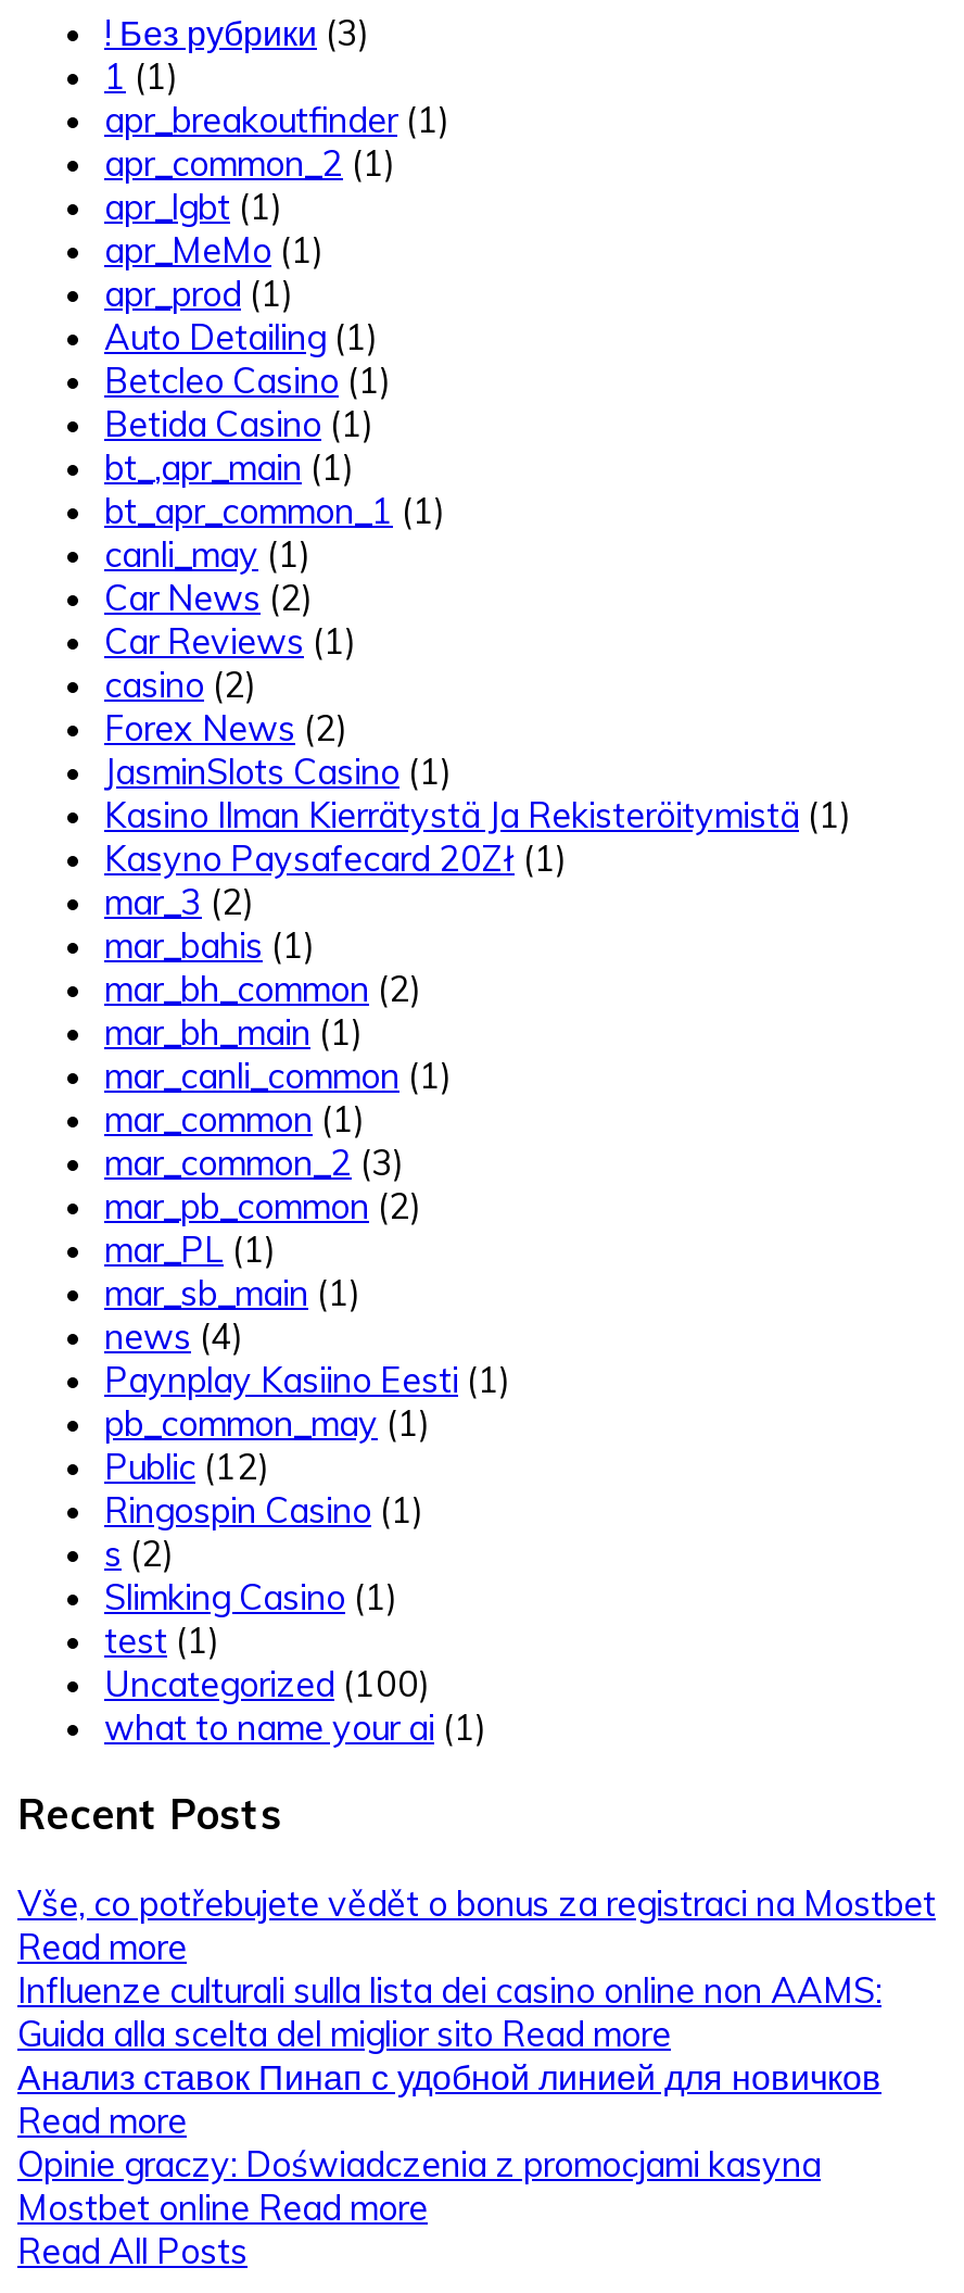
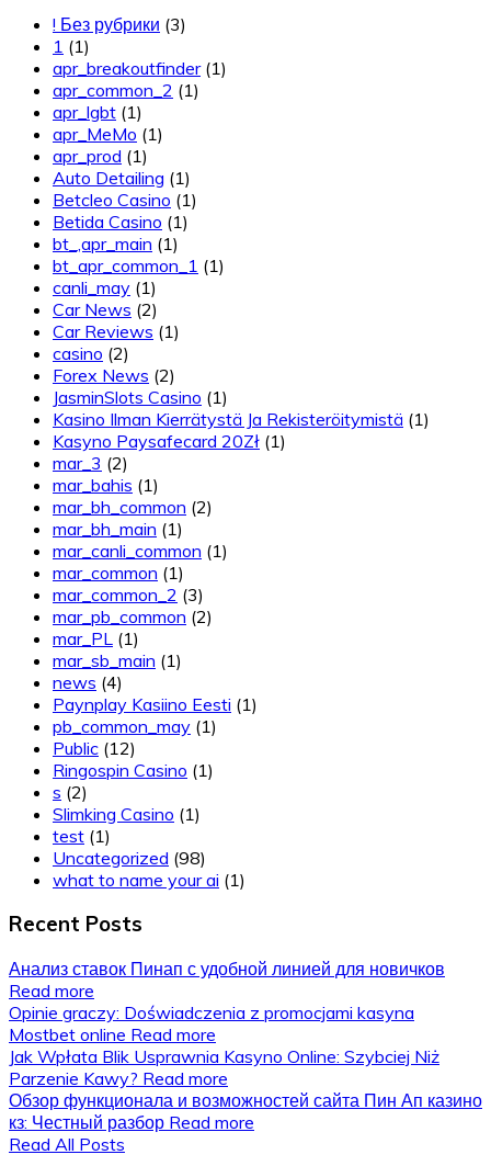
[104,1661,430,1705] Uncategorized (100) -> [53,846,206,868] Uncategorized (98)
[17,1882,936,2055] Vše, co potřebujete vědět o bonus za registraci na Mostbet | Read more | Influenze culturali sulla lista dei casino online non AAMS: | Guida alla scelta del miglior sito Read more -> none
moved [17,2055,881,2229] -> [9,958,445,1045]: Анализ ставок Пинап с удобной линией для новичков | Read more | Opinie graczy: Doświadczenia z promocjami kasyna | Mostbet online Read more
none -> [9,1045,482,1133] Jak Wpłata Blik Usprawnia Kasyno Online: Szybciej Niż | Parzenie Kawy? Read more | Обзор функционала и возможностей сайта Пин Ап казино | кз: Честный разбор Read more

